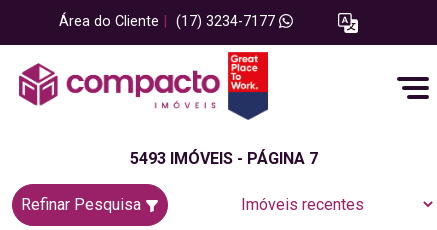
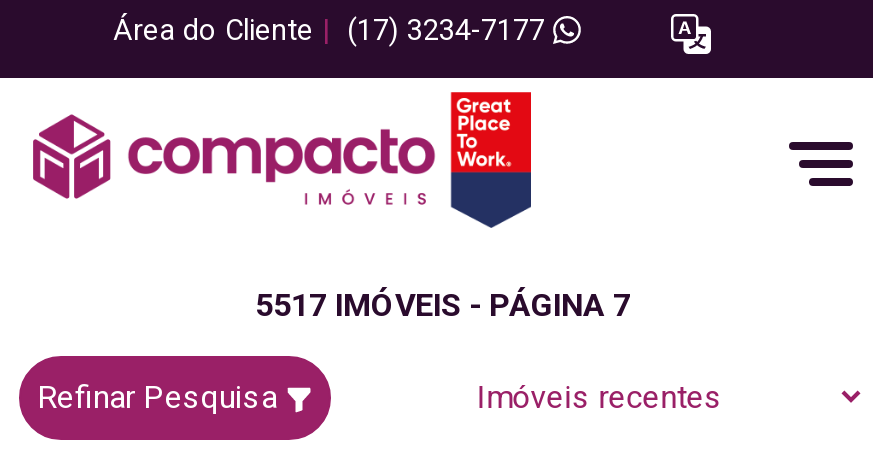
[130,149,318,168] 5493 IMÓVEIS - PÁGINA 7 -> [255,286,631,324] 5517 IMÓVEIS - PÁGINA 7

